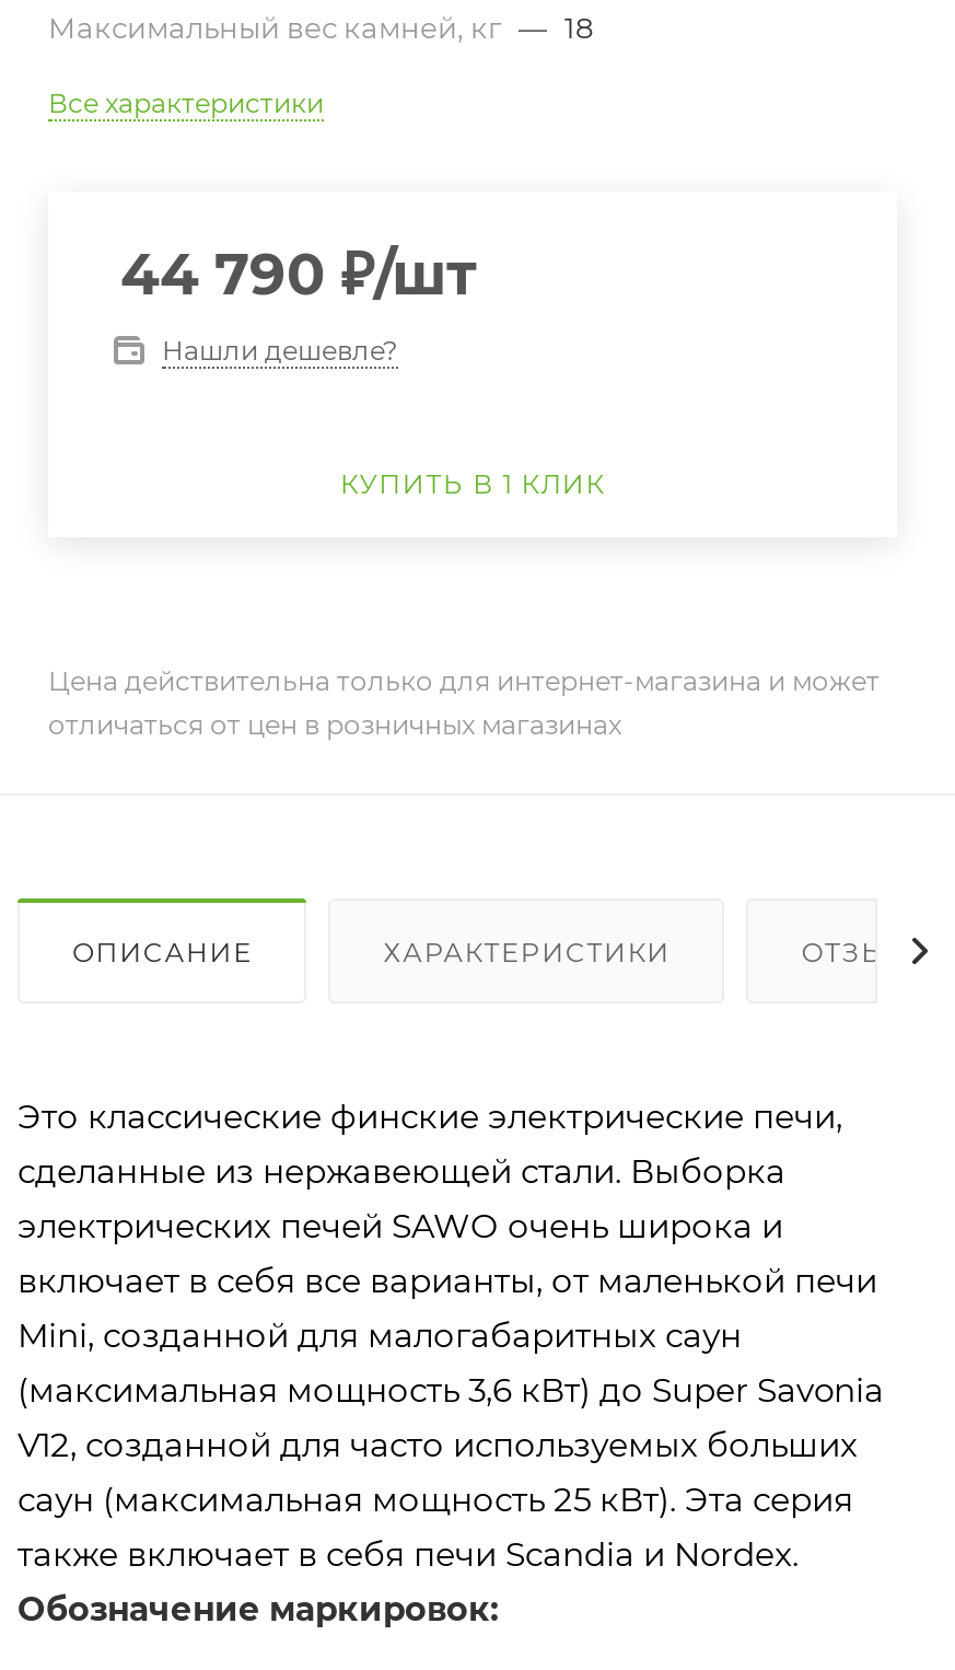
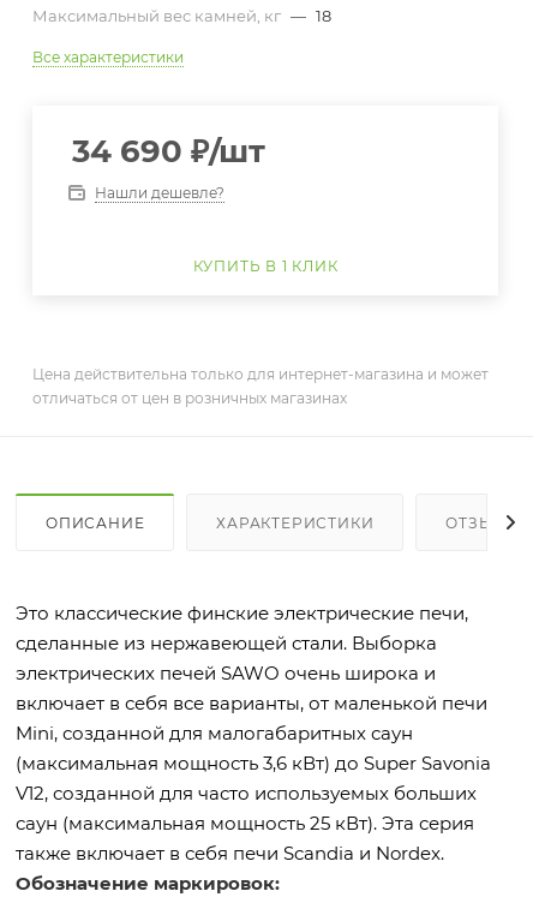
[120,240,477,310] 44 790 ₽/шт -> [72,132,265,171] 34 690 ₽/шт

